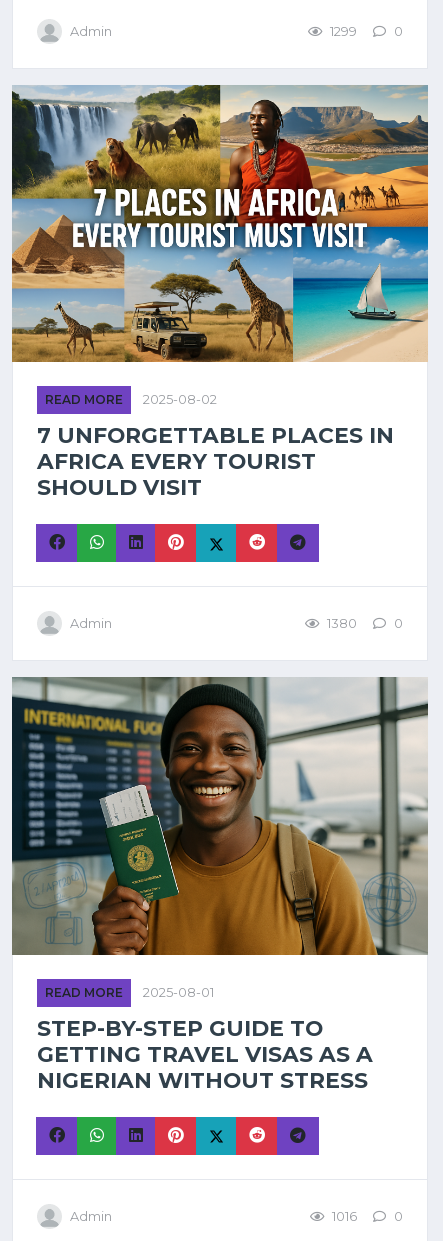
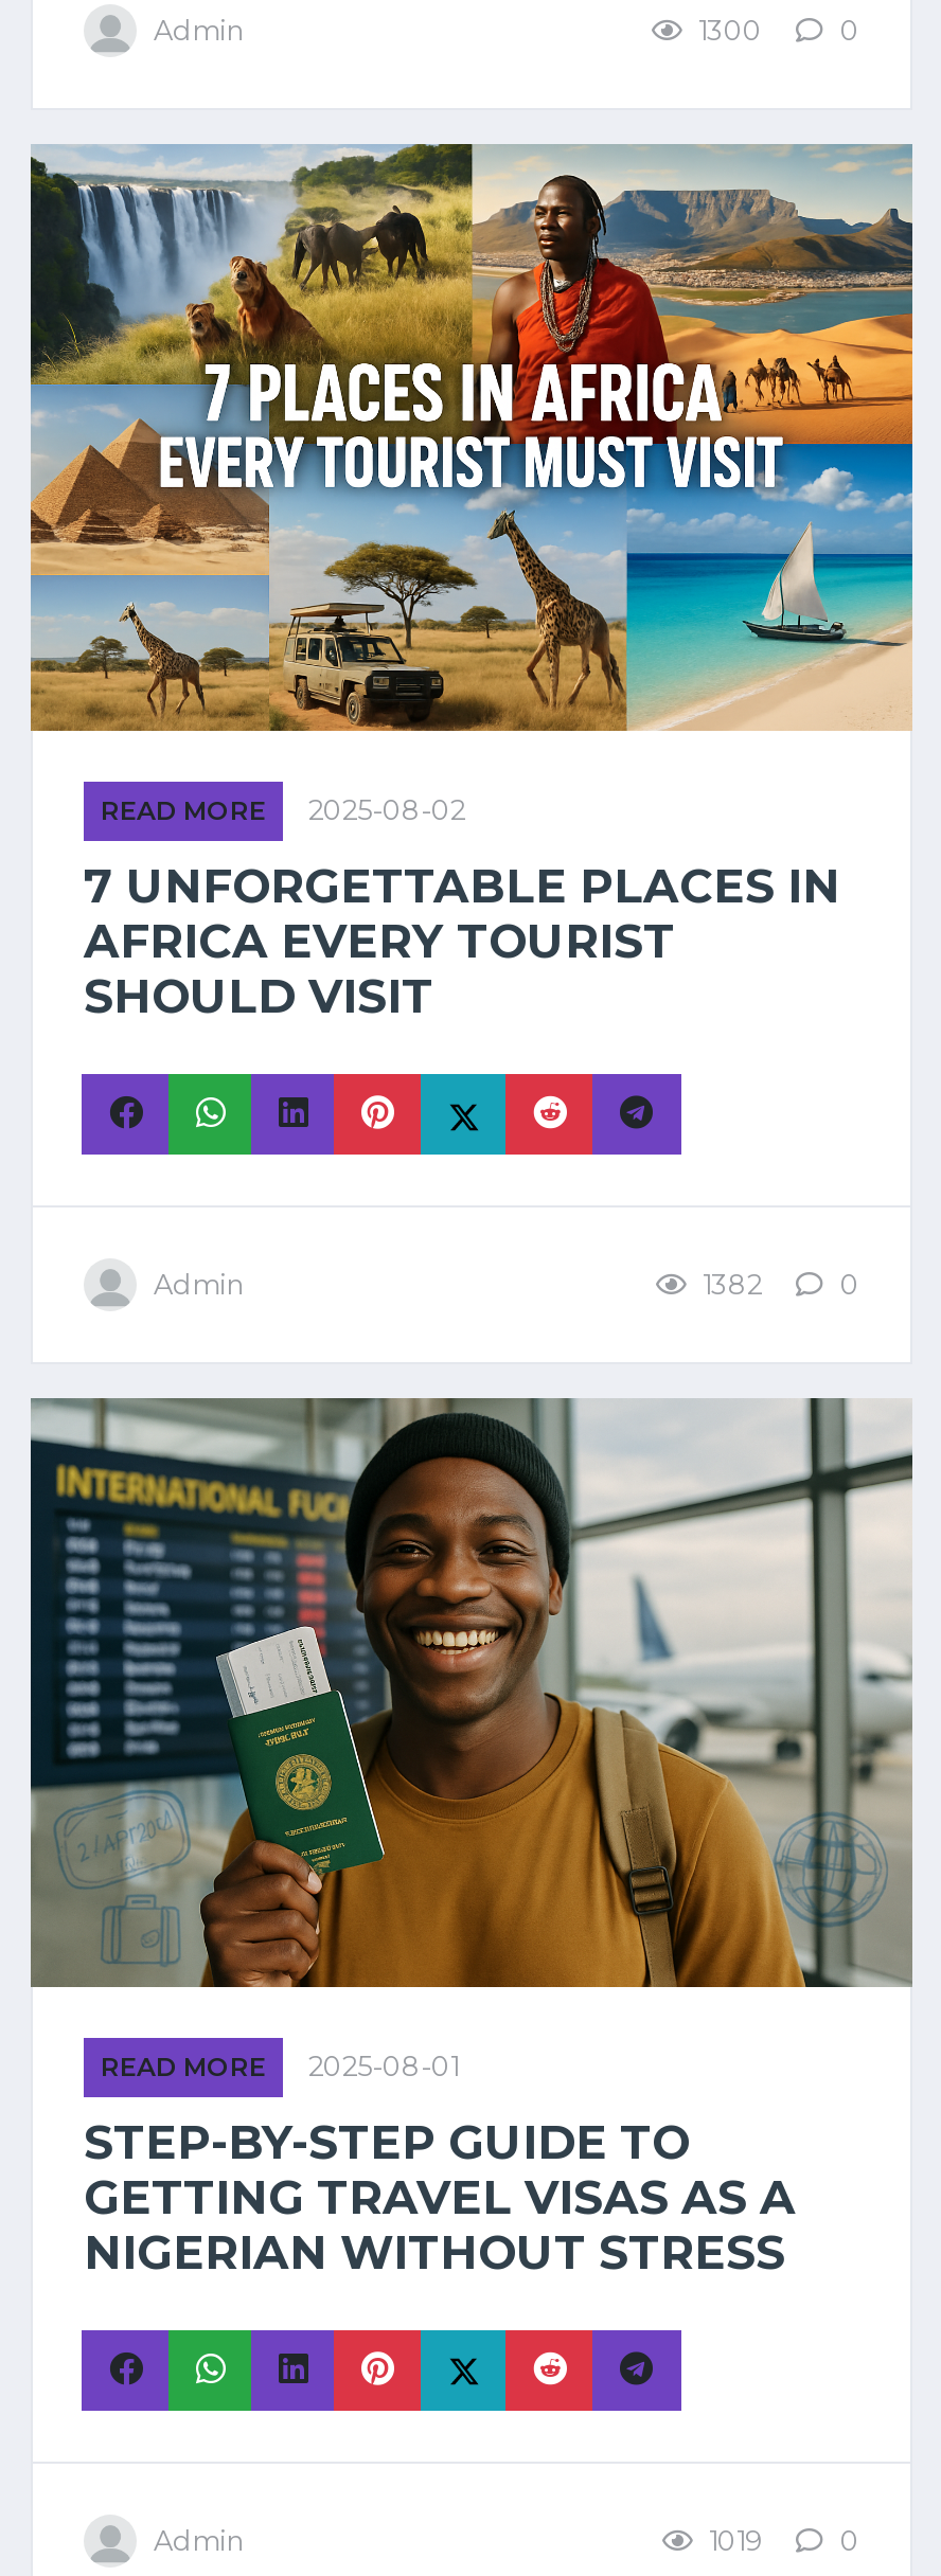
[330,24,357,39] 1299 -> [698,15,762,47] 1300
[327,616,357,631] 1380 -> [703,1270,762,1301] 1382
[332,1209,357,1224] 1016 -> [709,2524,762,2556] 1019

